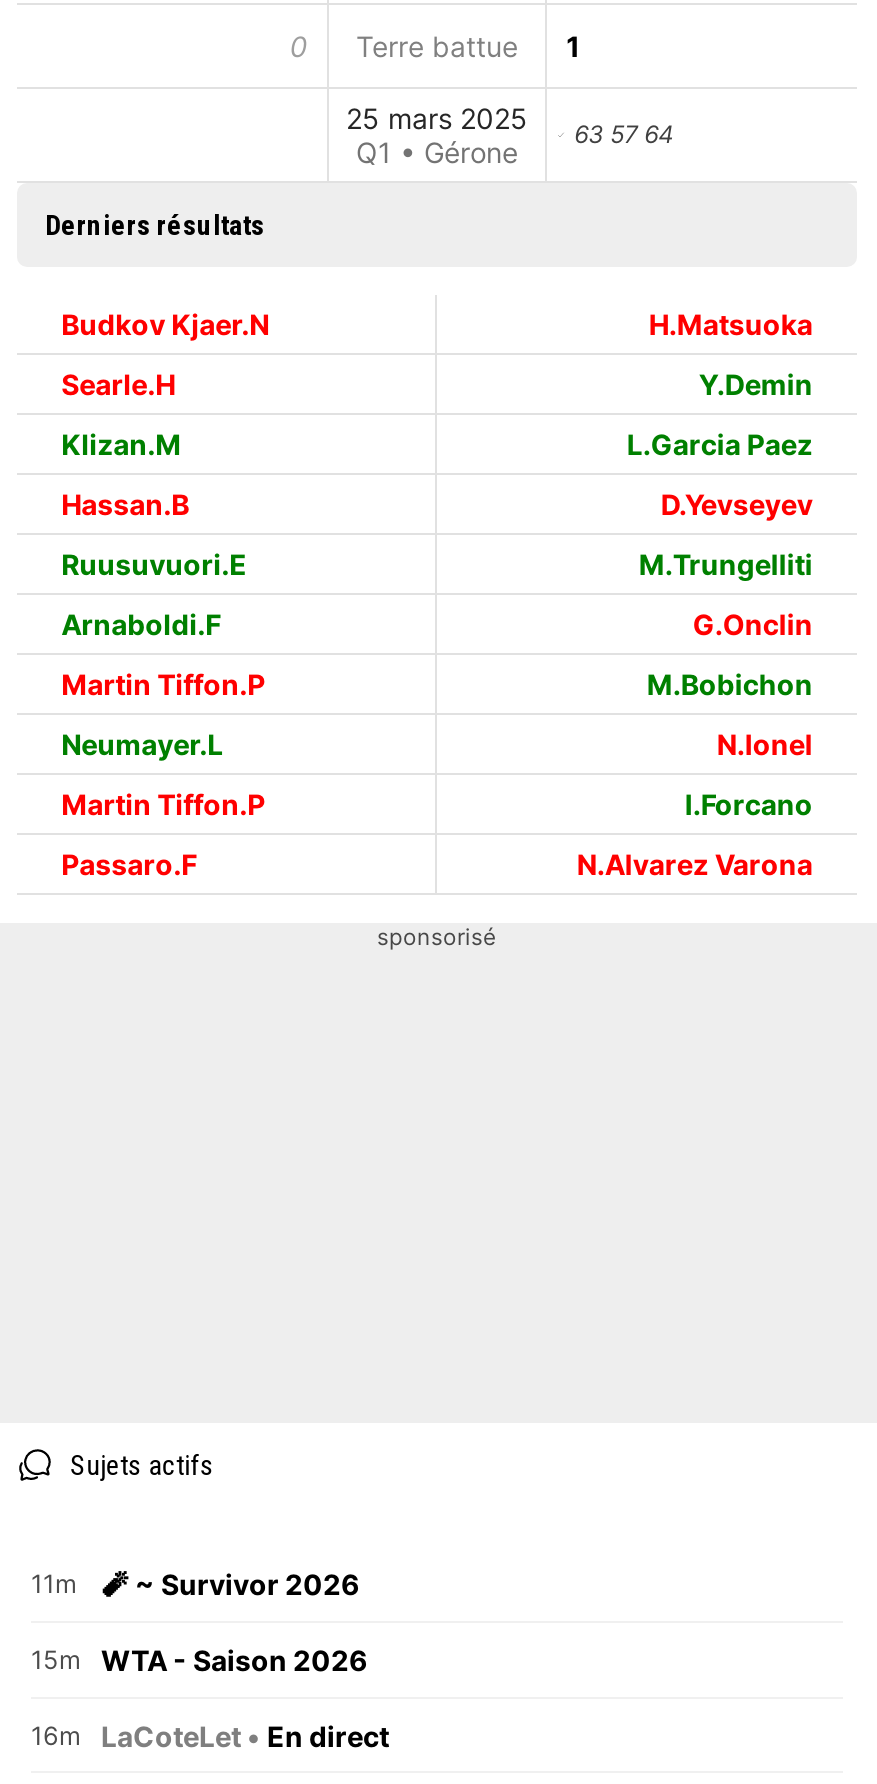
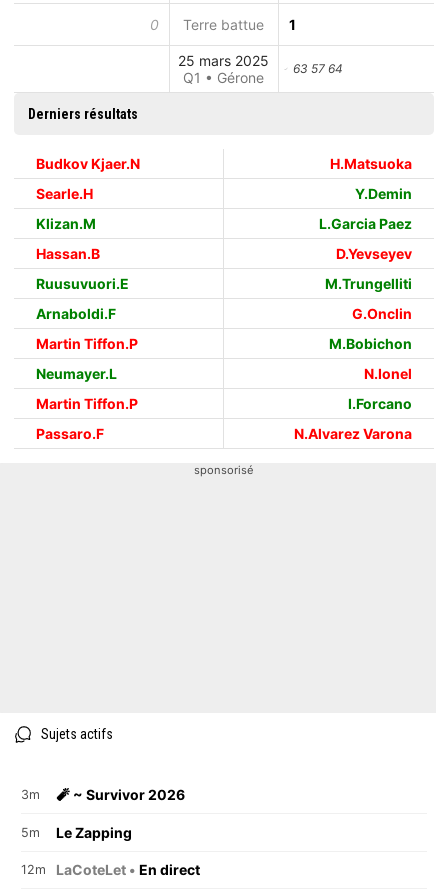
[31,1569,77,1599] 11m -> [21,787,40,802] 3m
[31,1643,367,1677] 15m | WTA - Saison 2026 -> [21,824,132,841] 5m | Le Zapping
[31,1718,389,1752] 16m LaCoteLet • En direct -> [21,861,200,878] 12m LaCoteLet • En direct

